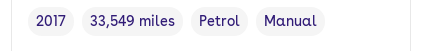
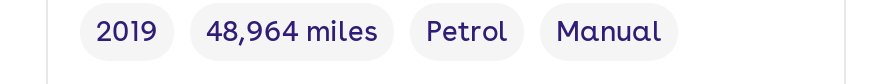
[36,13,66,29] 2017 -> [96,15,158,47] 2019
[90,13,175,29] 33,549 miles -> [206,15,378,47] 48,964 miles

